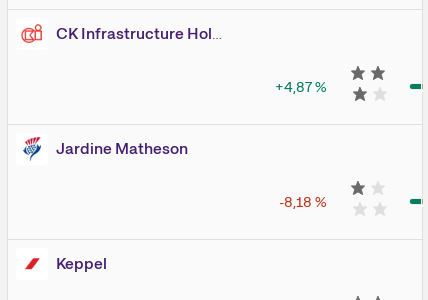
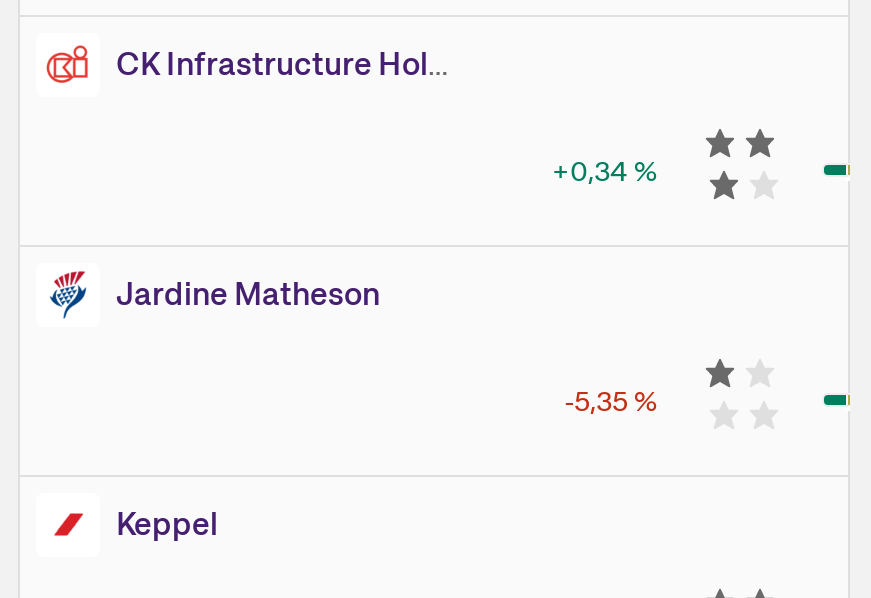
[275,78,327,96] +4,87 % -> [552,153,658,189] +0,34 %
[279,193,327,211] -8,18 % -> [564,383,658,419] -5,35 %

